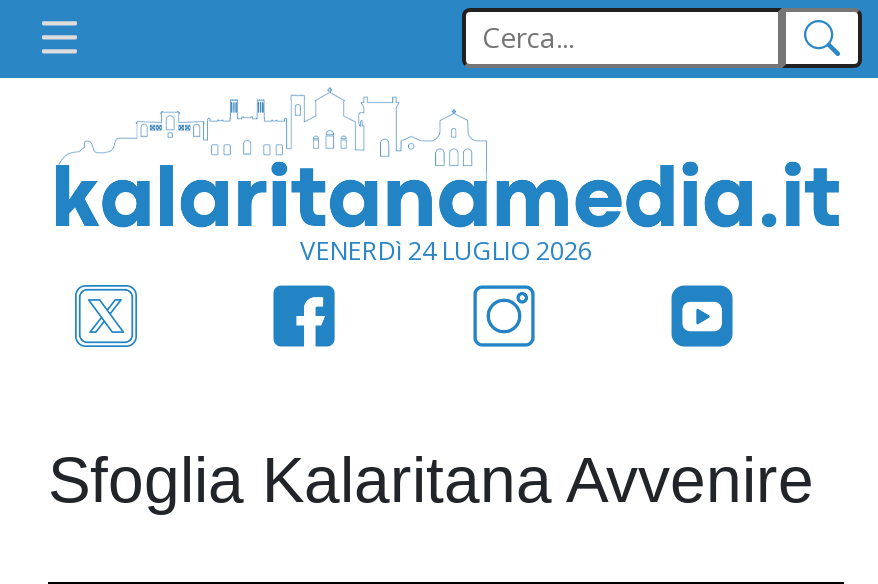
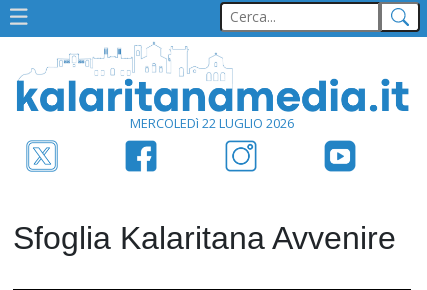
[300,231,592,267] VENERDì 24 LUGLIO 2026 -> [130,113,294,131] MERCOLEDì 22 LUGLIO 2026

